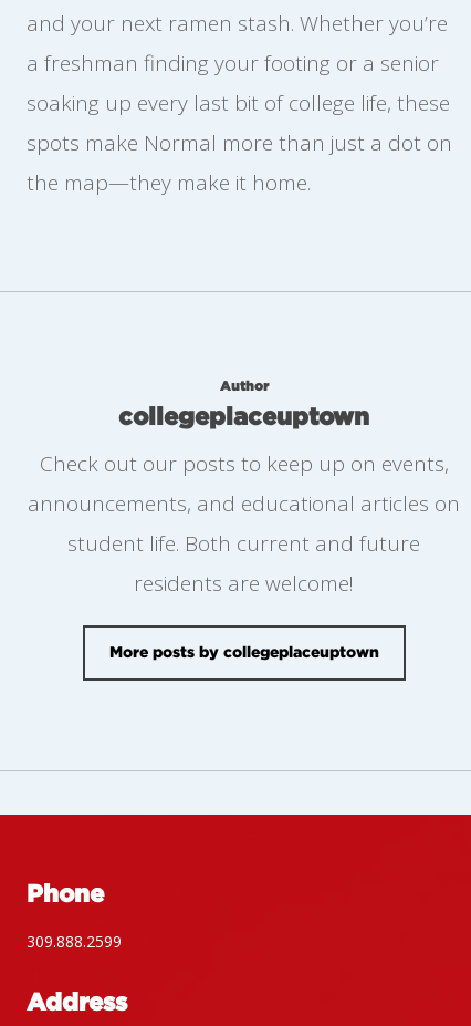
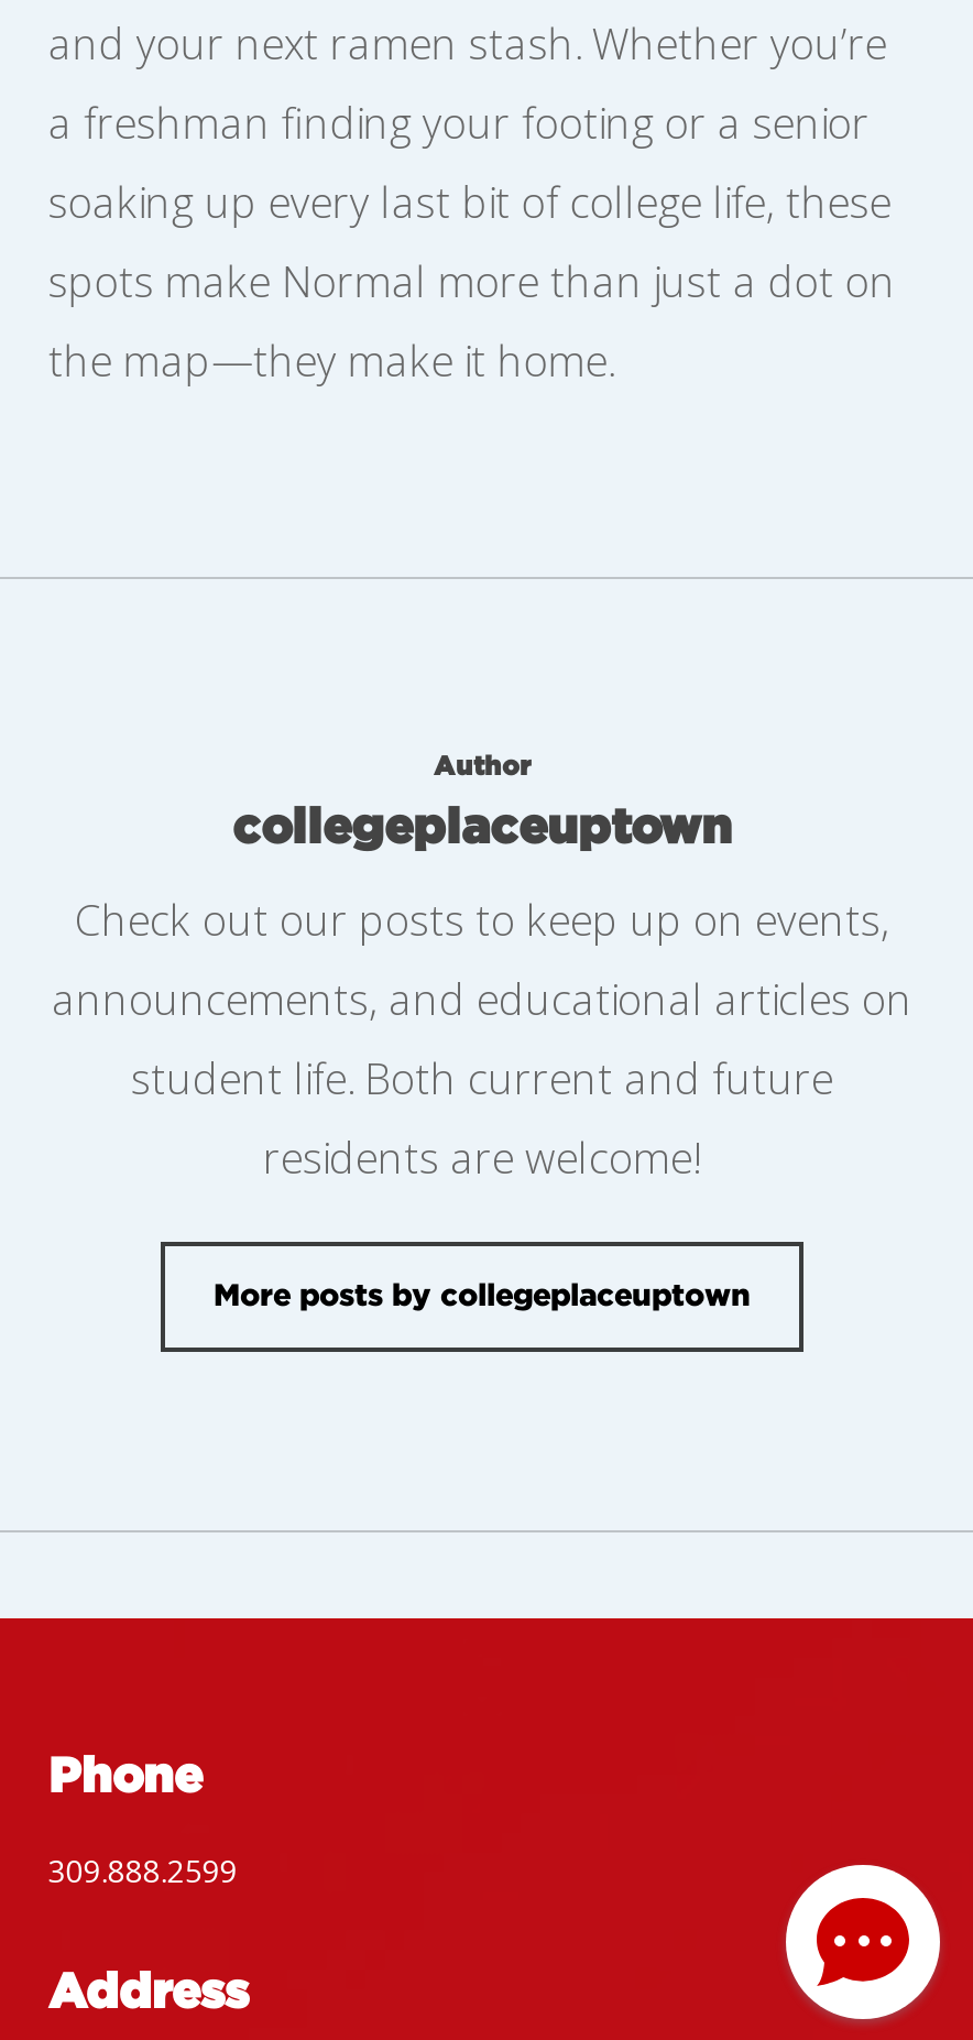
none -> [784,1863,942,2023] [image]

